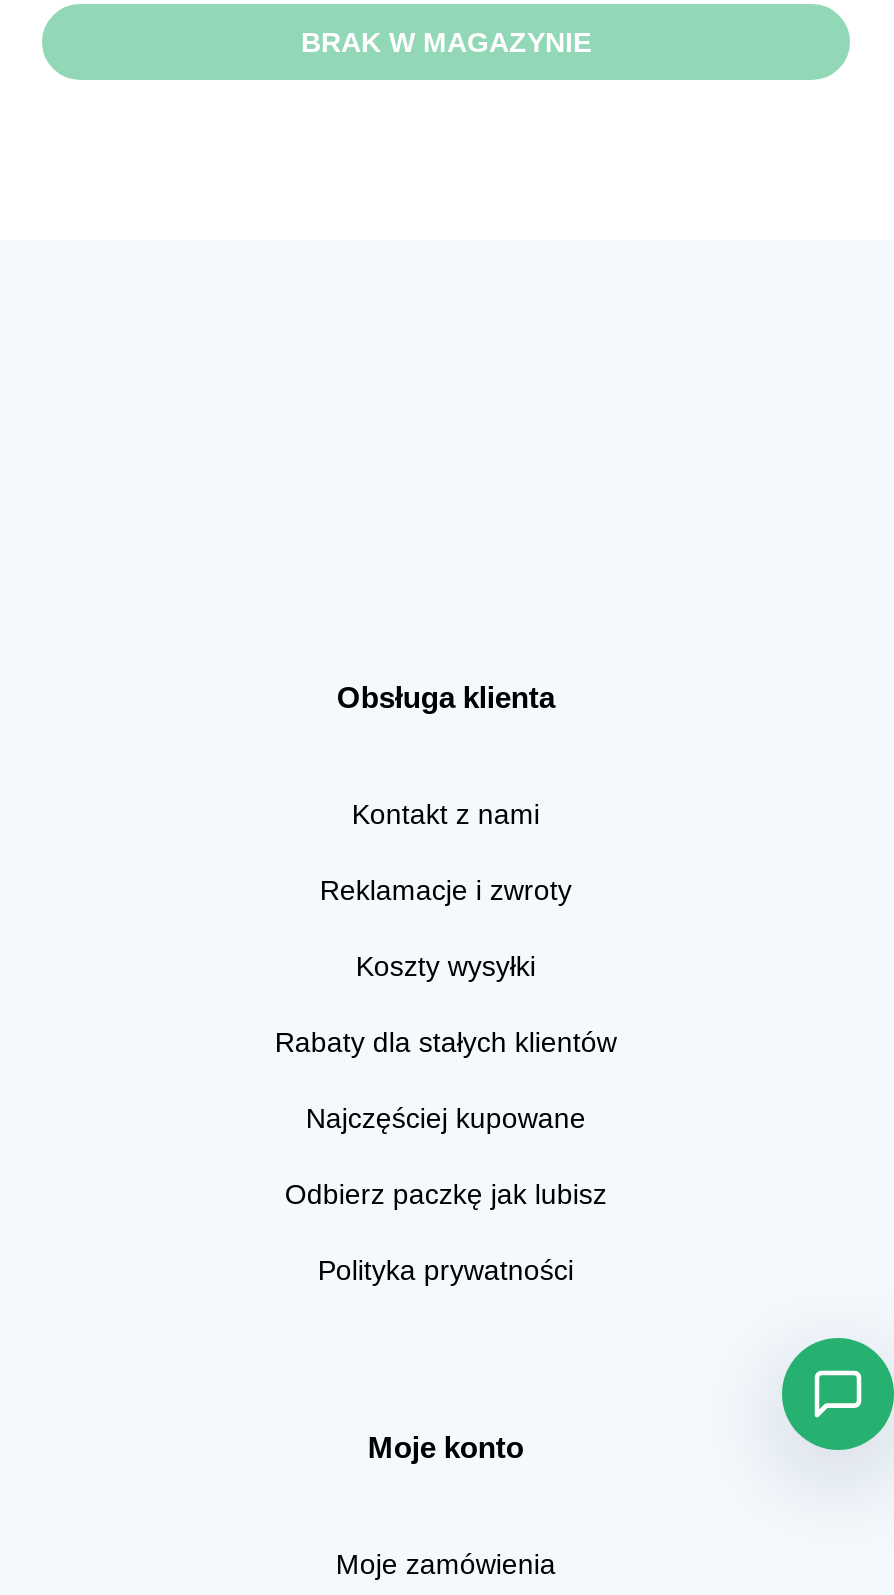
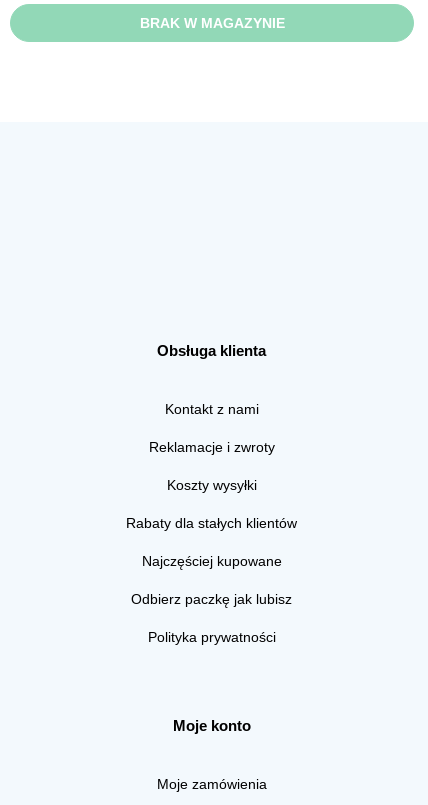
[778,1334,888,1456] [image] -> none

